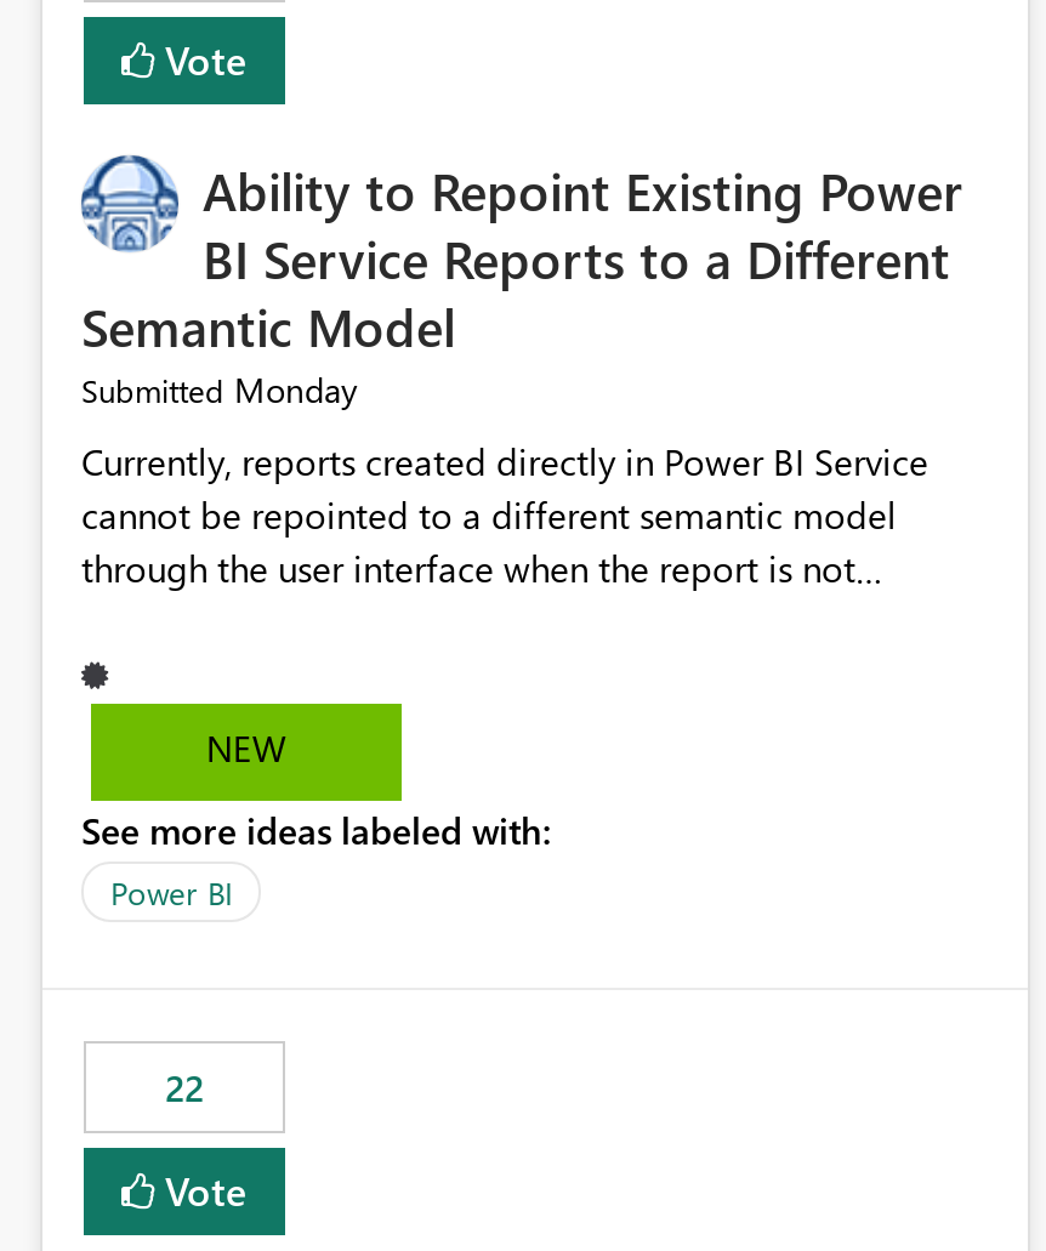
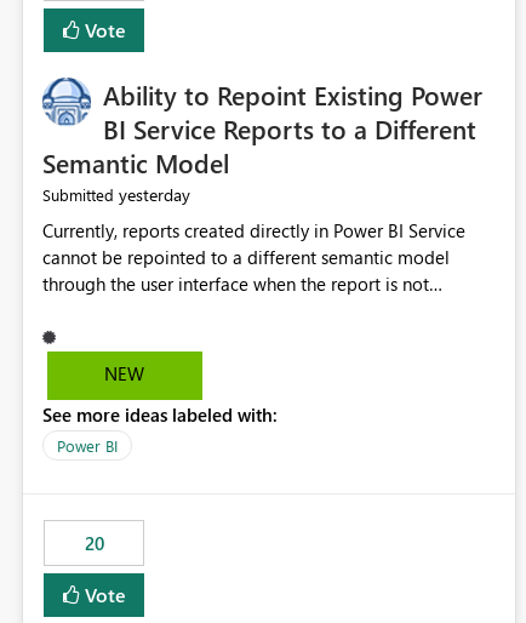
[81,367,358,414] Submitted Monday -> [42,184,190,207] Submitted yesterday
[165,1064,204,1112] 22 -> [84,531,104,556] 20

